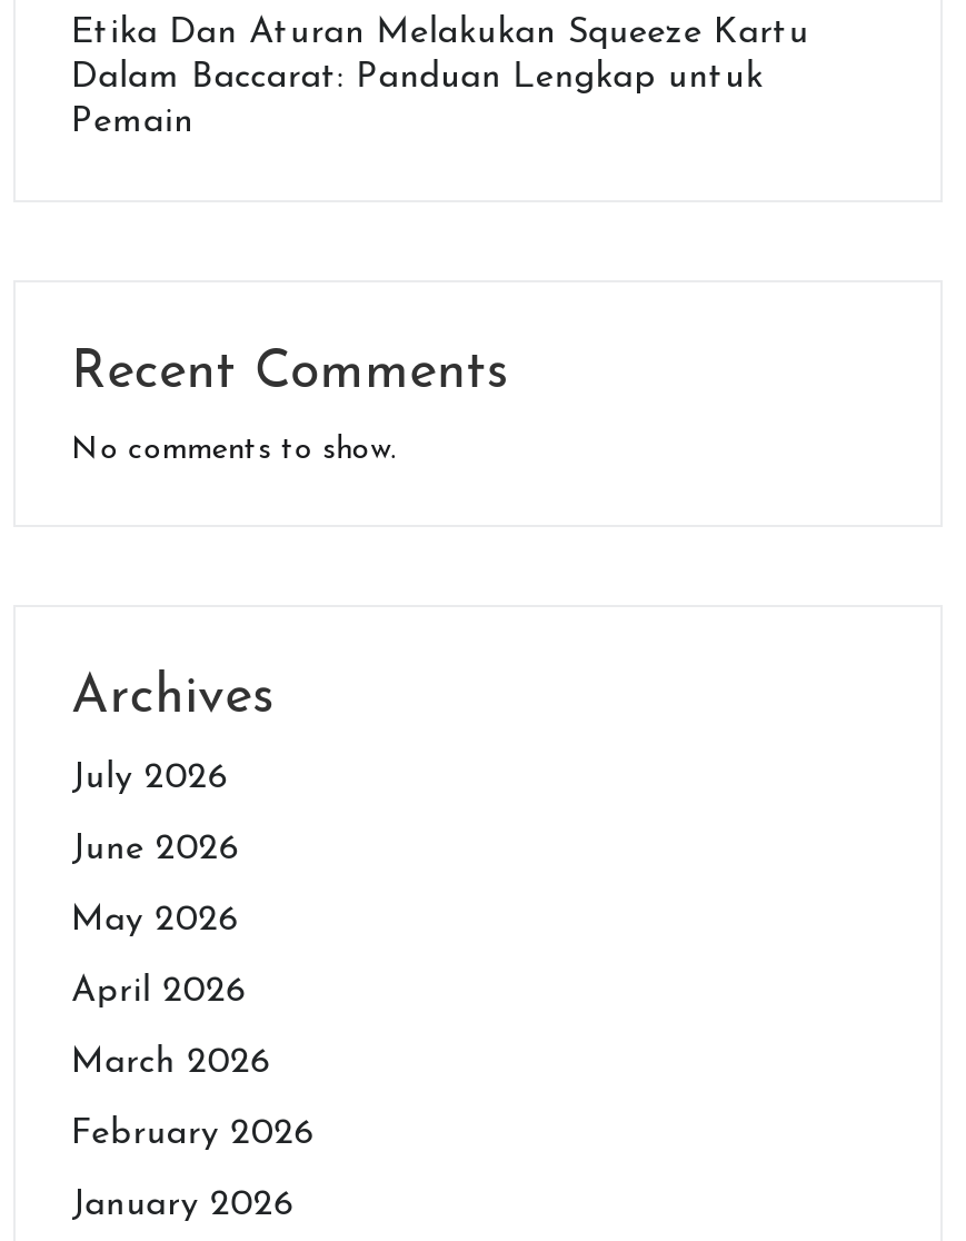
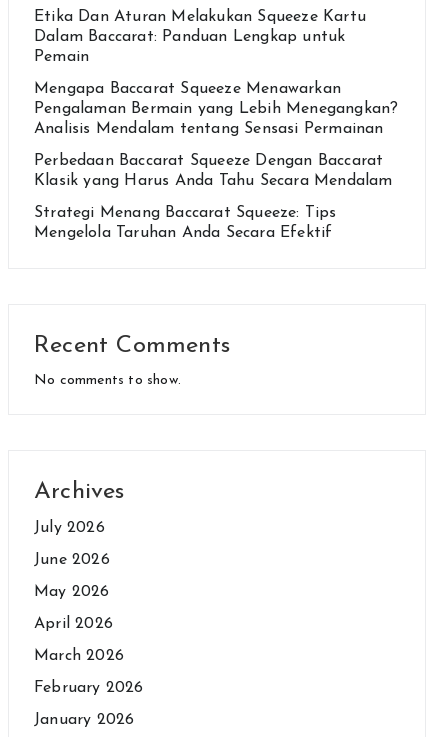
none -> [34,81,398,241] Mengapa Baccarat Squeeze Menawarkan | Pengalaman Bermain yang Lebih Menegangkan? | Analisis Mendalam tentang Sensasi Permainan | Perbedaan Baccarat Squeeze Dengan Baccarat | Klasik yang Harus Anda Tahu Secara Mendalam | Strategi Menang Baccarat Squeeze: Tips | Mengelola Taruhan Anda Secara Efektif

